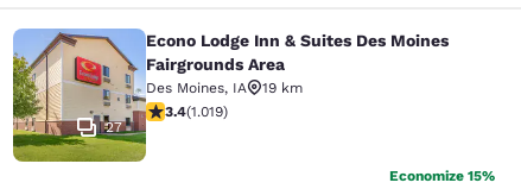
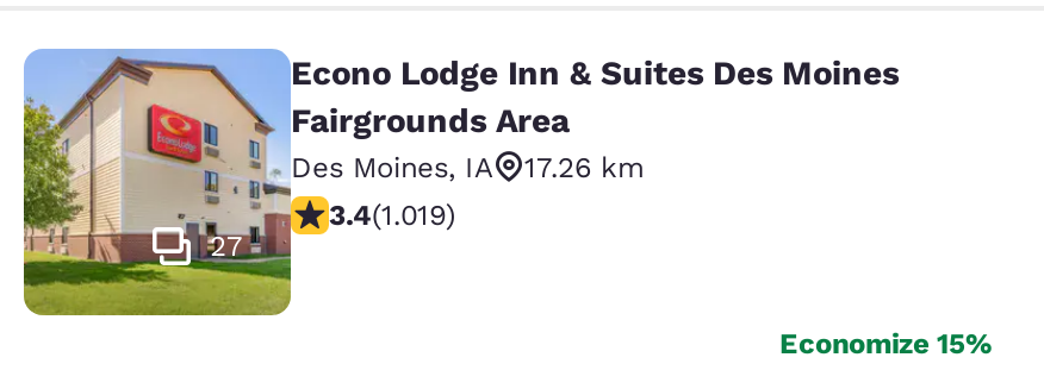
[146,80,303,96] Des Moines, IA 19 km -> [291,151,644,184] Des Moines, IA 17.26 km

